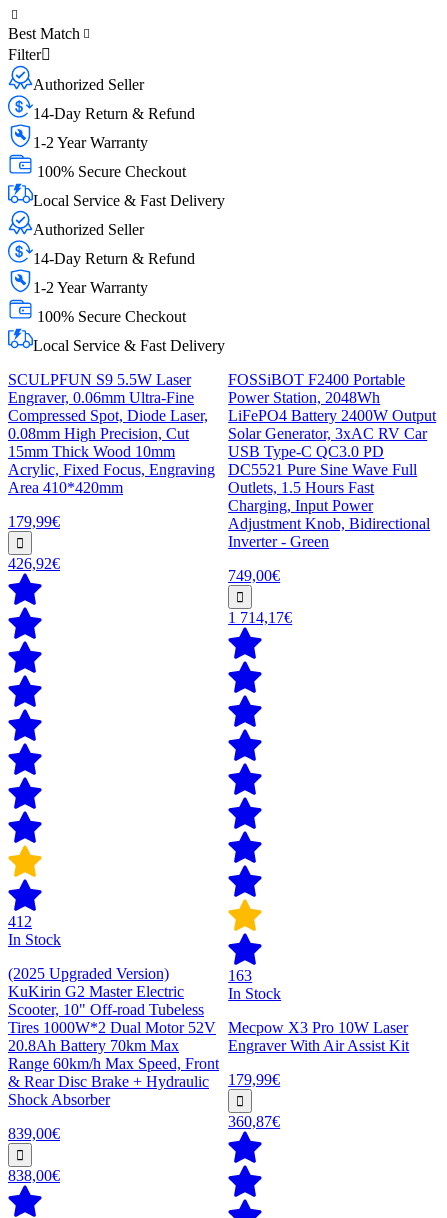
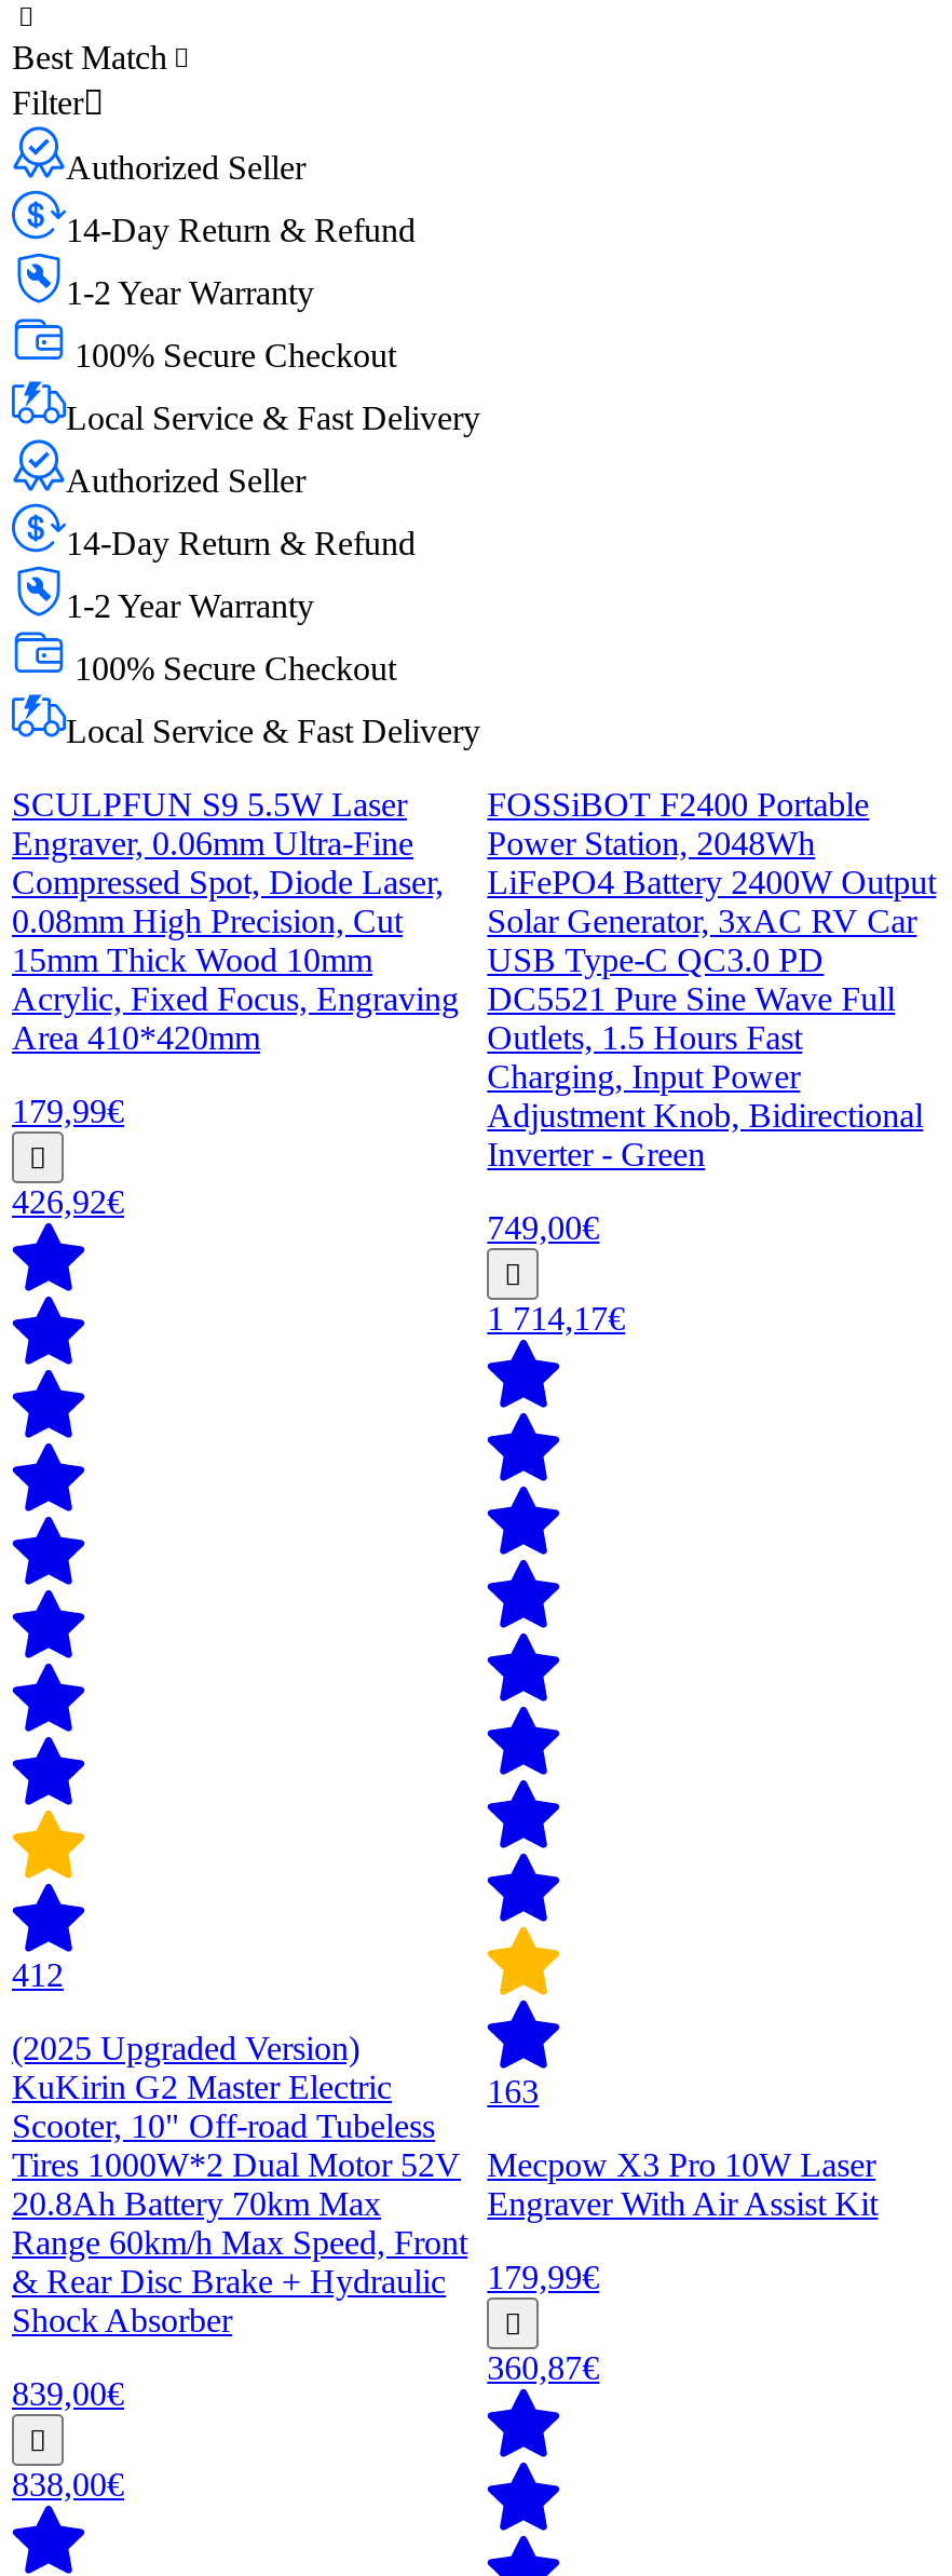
[8,931,61,948] In Stock -> none
[228,985,281,1002] In Stock -> none

